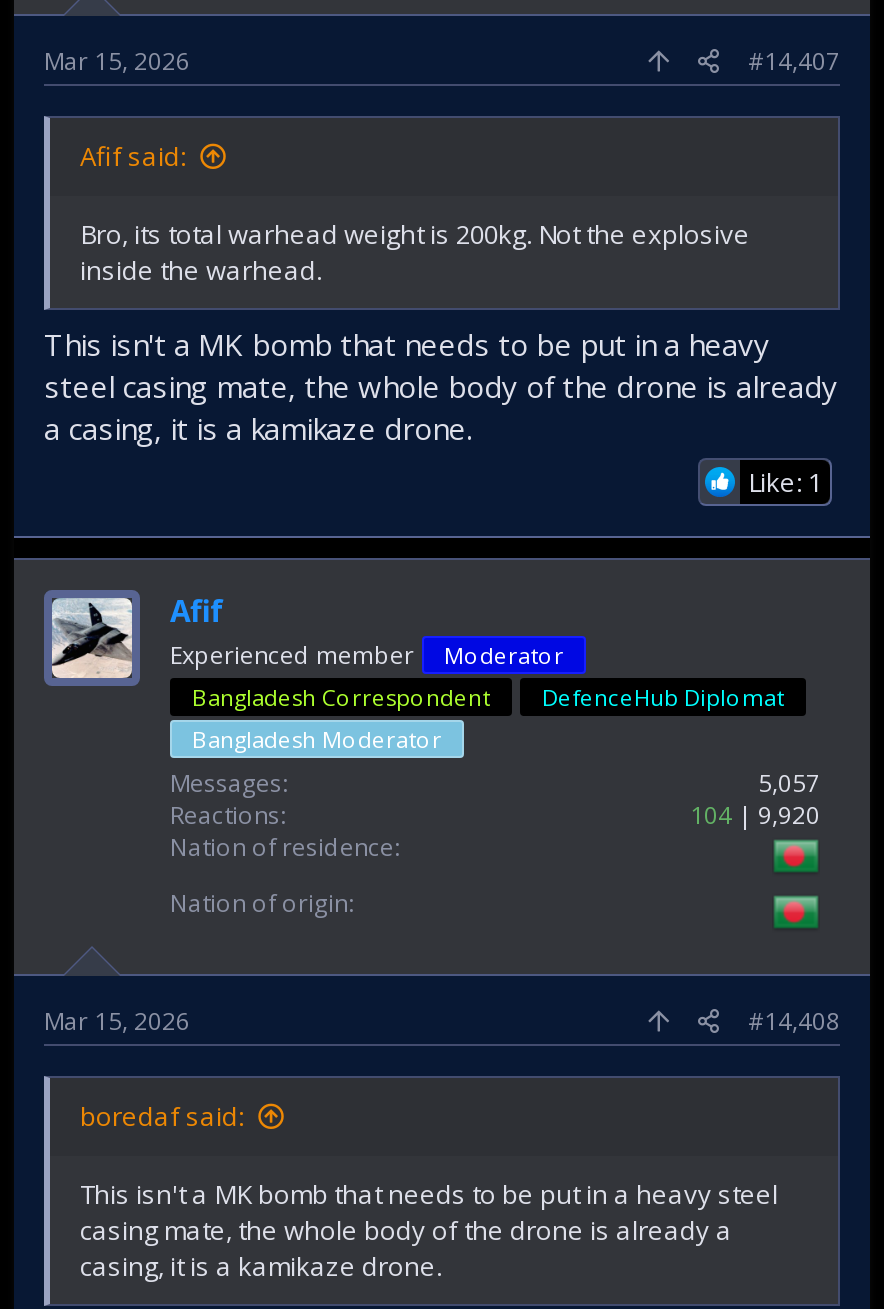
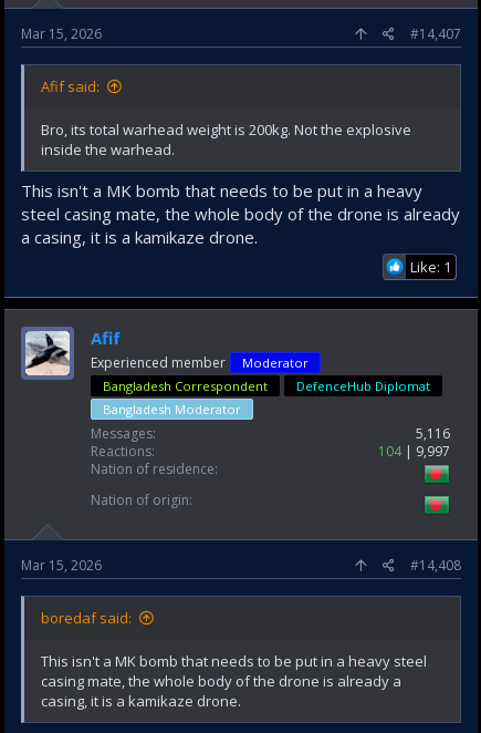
[758,766,820,800] 5,057 -> [416,424,450,443] 5,116
[690,798,820,832] 104 9,920 -> [378,442,450,461] 104 9,997

